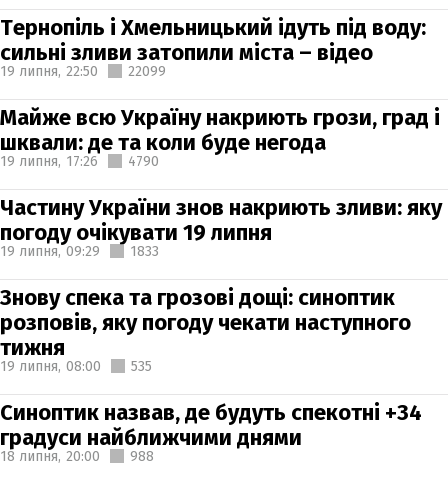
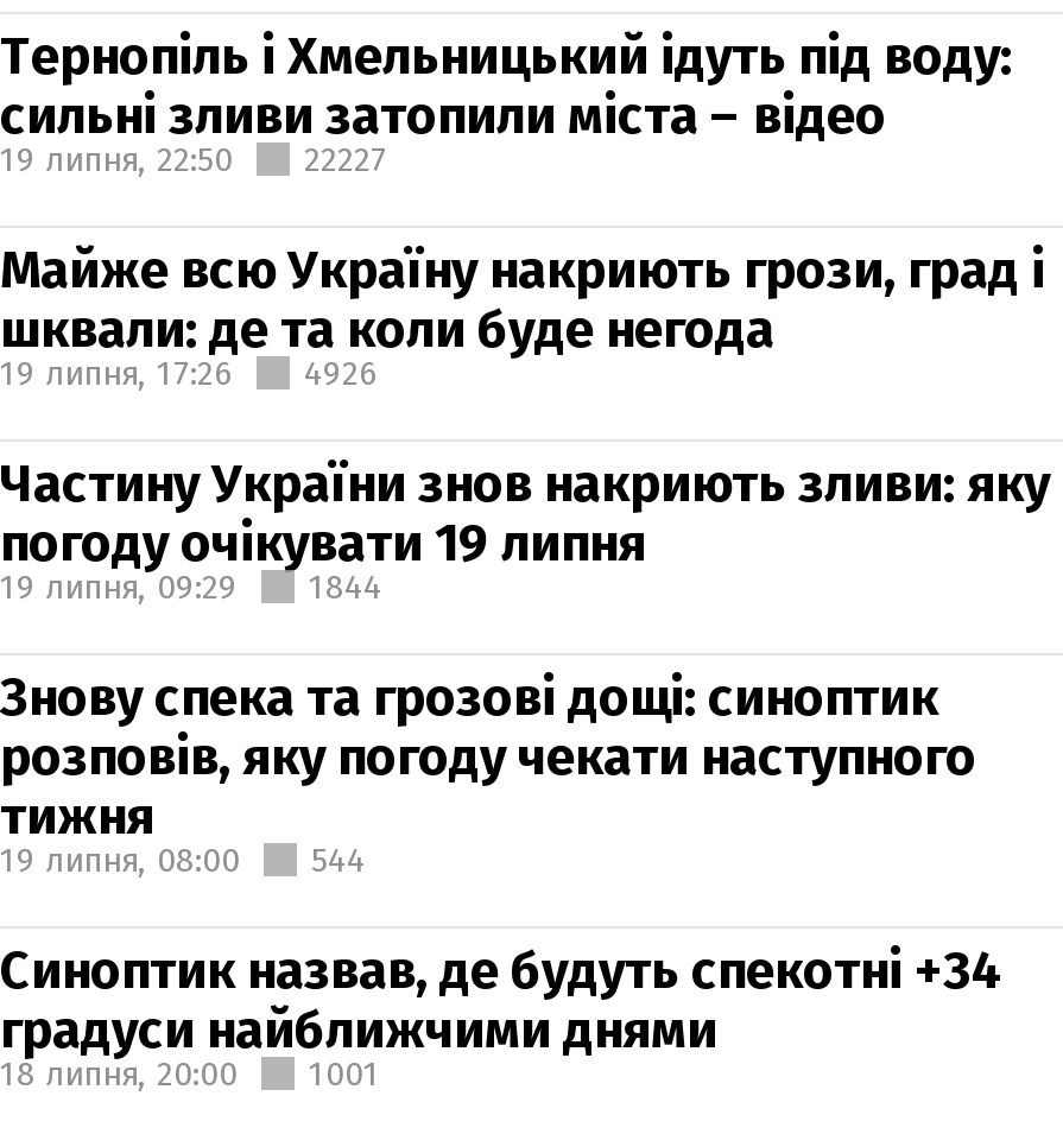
[0,62,166,79] 19 липня, 22:50 22099 -> [0,139,387,179] 19 липня, 22:50 22227
[0,152,159,169] 19 липня, 17:26 4790 -> [0,353,378,393] 19 липня, 17:26 4926
[0,242,159,259] 19 липня, 09:29 1833 -> [0,566,382,607] 19 липня, 09:29 1844
[0,357,152,374] 19 липня, 08:00 535 -> [0,840,366,880] 19 липня, 08:00 544
[0,447,154,464] 18 липня, 20:00 988 -> [0,1053,380,1094] 18 липня, 20:00 1001

